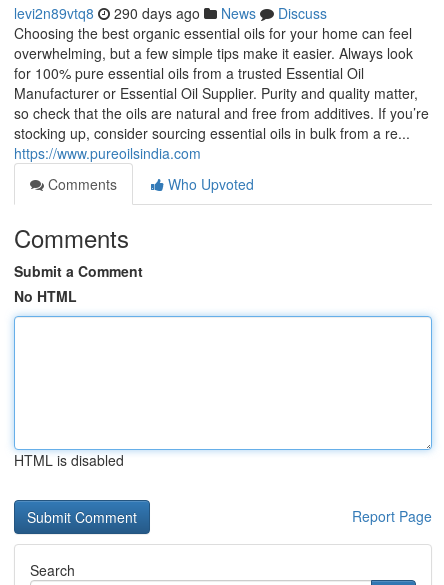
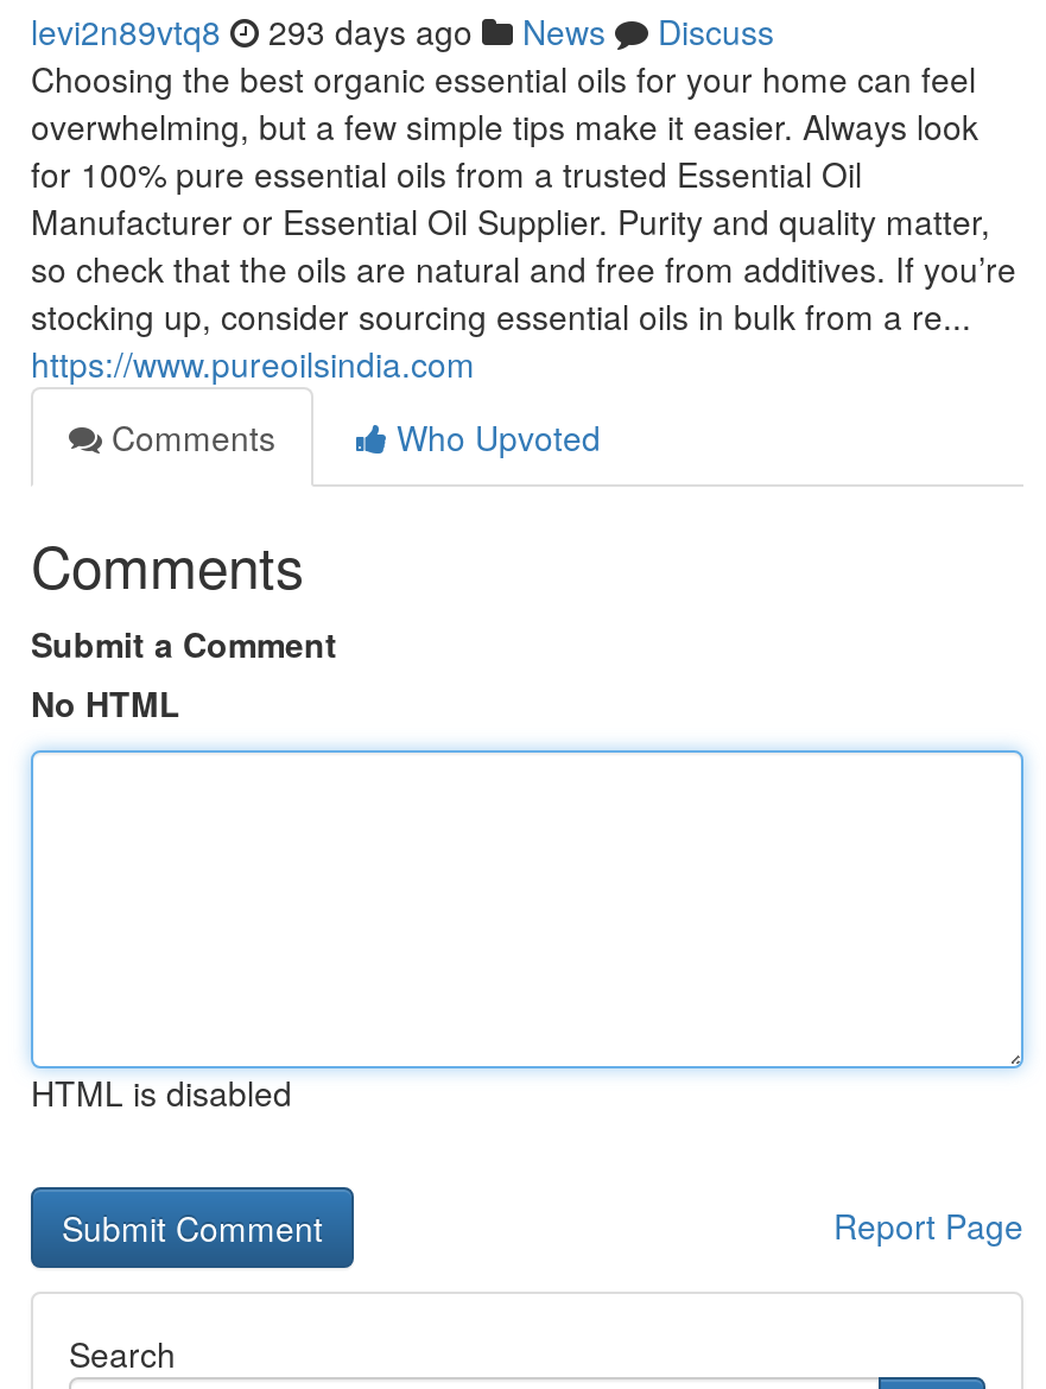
[14,3,327,23] levi2n89vtq8 290 days ago News Discuss -> [31,7,774,55] levi2n89vtq8 293 days ago News Discuss

